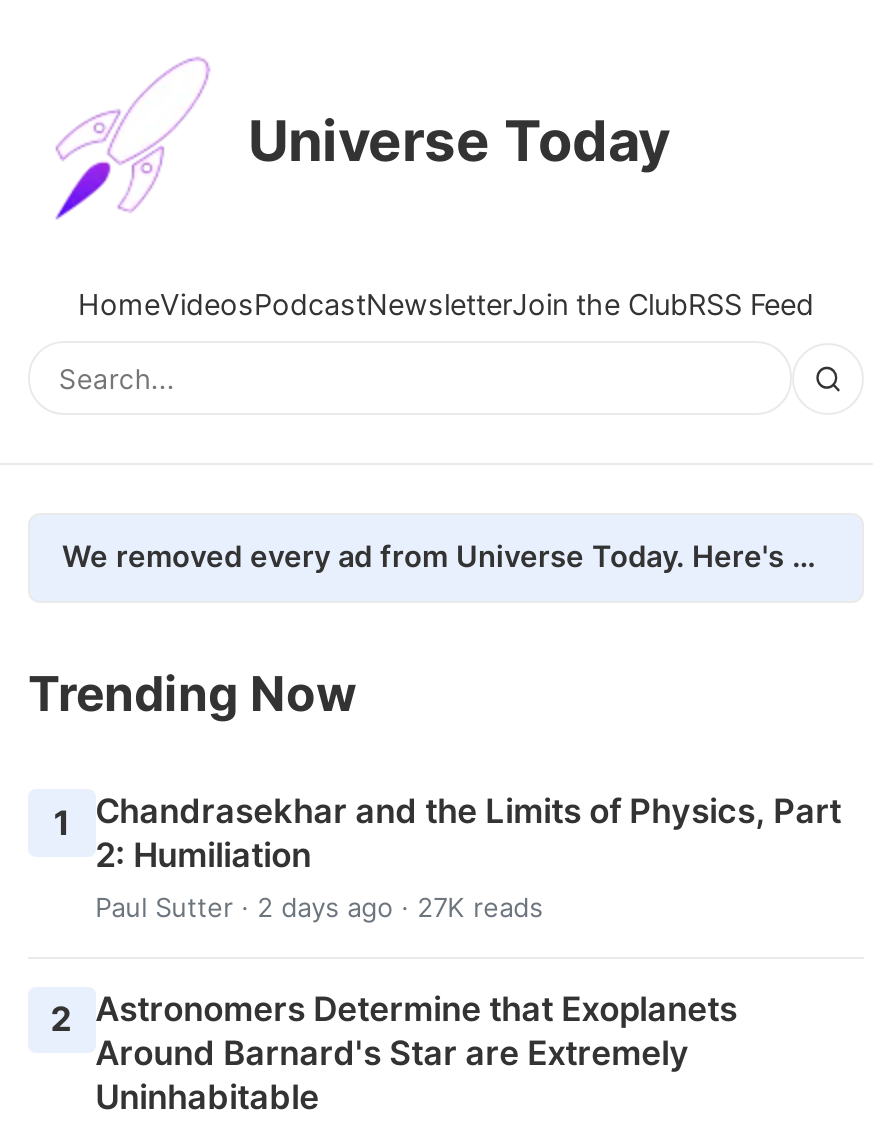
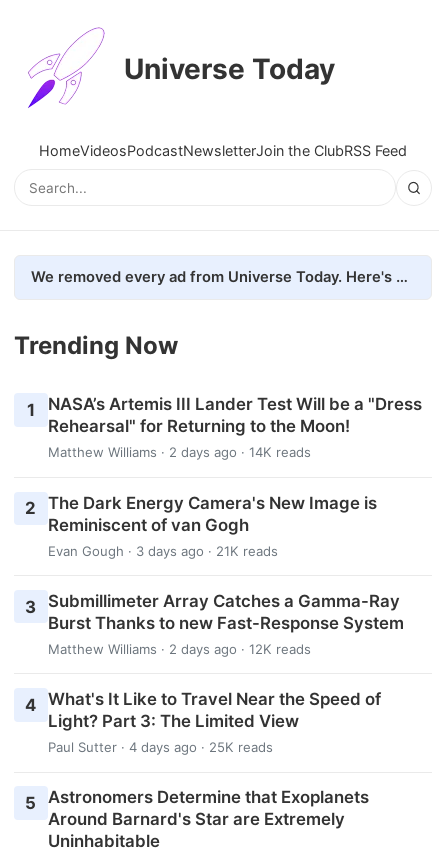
[51,792,841,1040] Chandrasekhar and the Limits of Physics, Part | 2: Humiliation | Paul Sutter · 2 days ago · 27K reads | 2 Astronomers Determine that Exoplanets -> [25,394,422,813] NASA’s Artemis III Lander Test Will be a "Dress | Rehearsal" for Returning to the Moon! | Matthew Williams · 2 days ago · 14K reads | 2 The Dark Energy Camera's New Image is | Reminiscent of van Gogh | Evan Gough · 3 days ago · 21K reads | 3 Submillimeter Array Catches a Gamma-Ray | Burst Thanks to new Fast-Response System | Matthew Williams · 2 days ago · 12K reads | 4 What's It Like to Travel Near the Speed of | Light? Part 3: The Limited View | Paul Sutter · 4 days ago · 25K reads | 5 Astronomers Determine that Exoplanets

